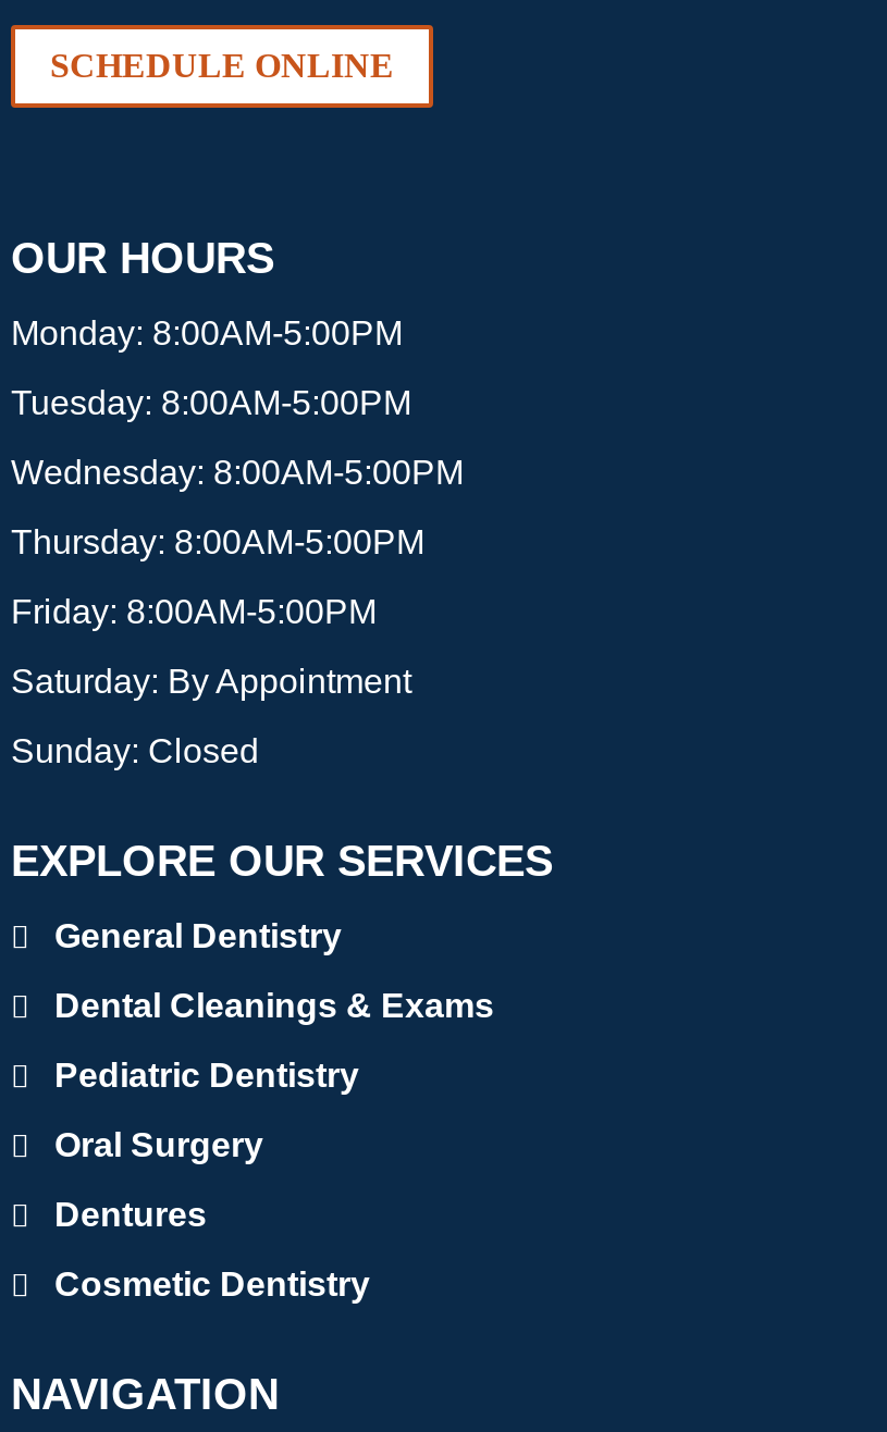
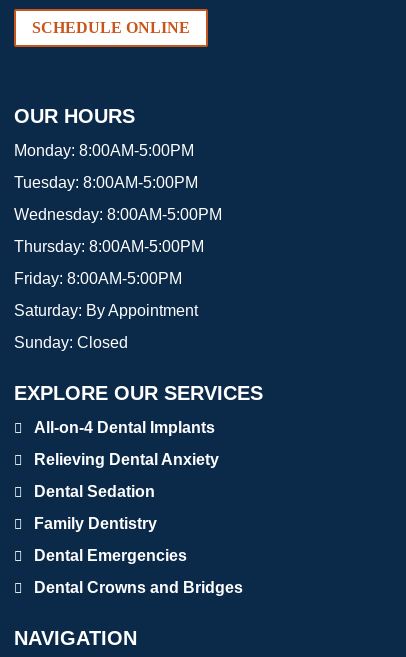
[54,917,342,954] General Dentistry -> [34,419,215,436] All-on-4 Dental Implants
[54,987,494,1024] Dental Cleanings & Exams -> [34,451,219,468] Relieving Dental Anxiety
[54,1056,359,1093] Pediatric Dentistry -> [34,483,155,500] Dental Sedation
[54,1126,263,1163] Oral Surgery -> [34,515,157,532] Family Dentistry
[54,1196,207,1233] Dentures -> [34,547,187,564] Dental Emergencies
[54,1265,370,1302] Cosmetic Dentistry -> [34,579,243,596] Dental Crowns and Bridges

